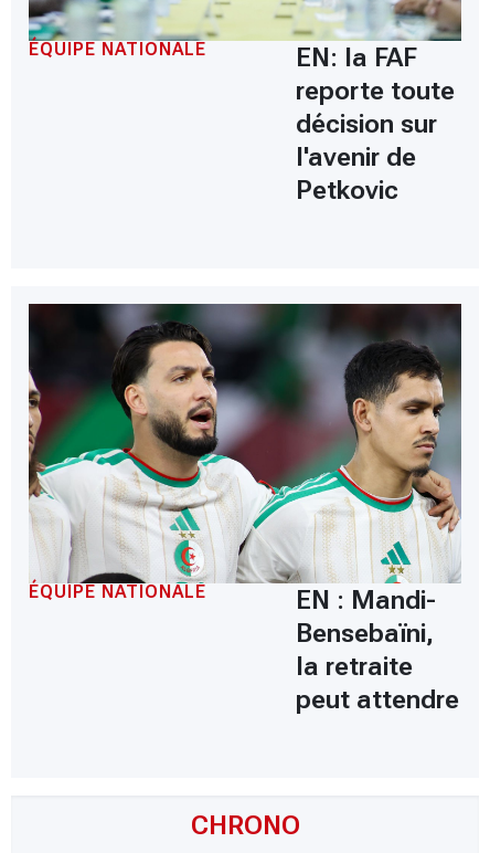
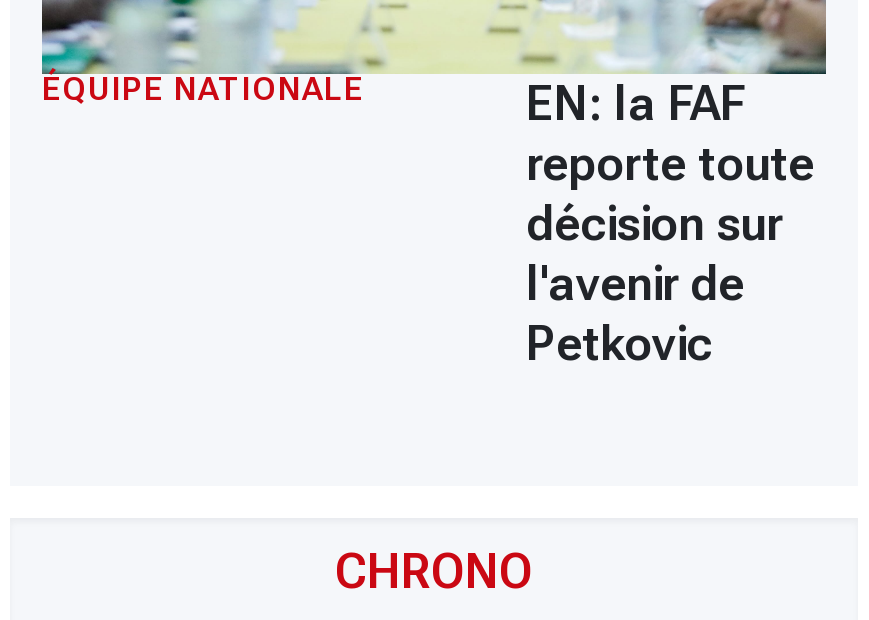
[29,303,461,715] [image] | ÉQUIPE NATIONALE | EN : Mandi- | Bensebaïni, | la retraite | peut attendre -> none

